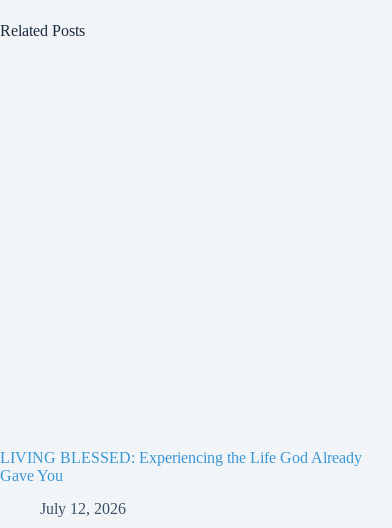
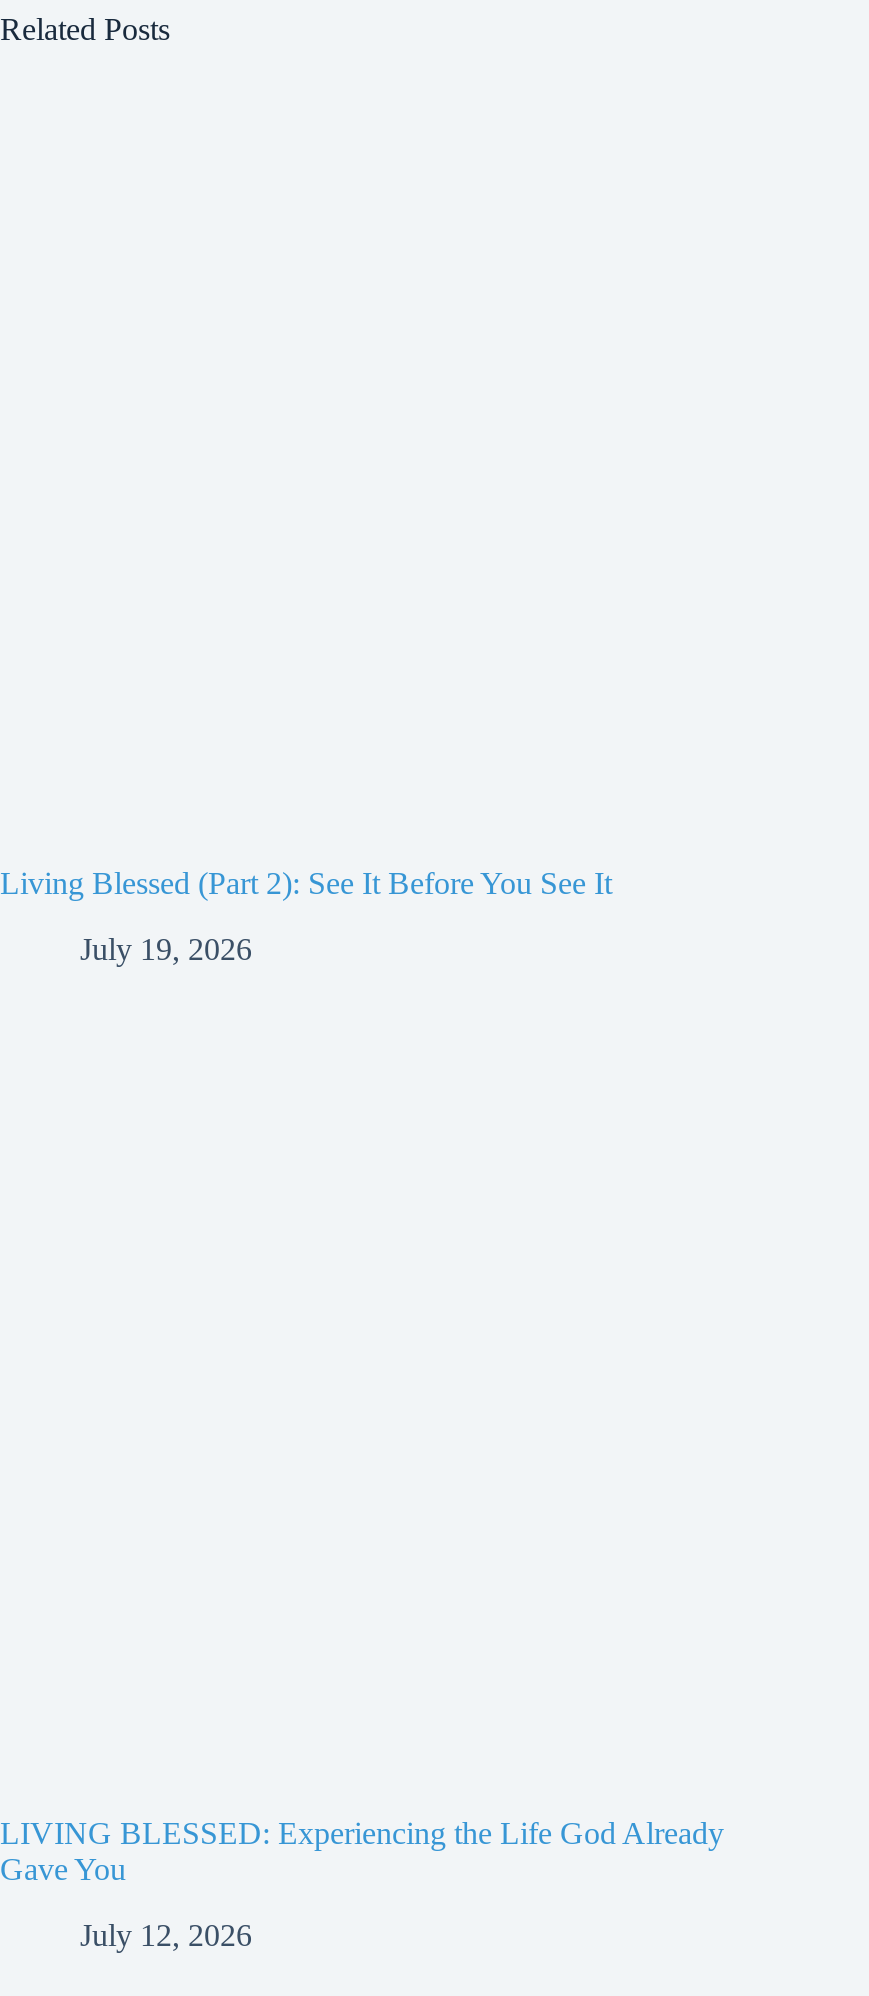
none -> [0,867,612,966] Living Blessed (Part 2): See It Before You See It | July 19, 2026

